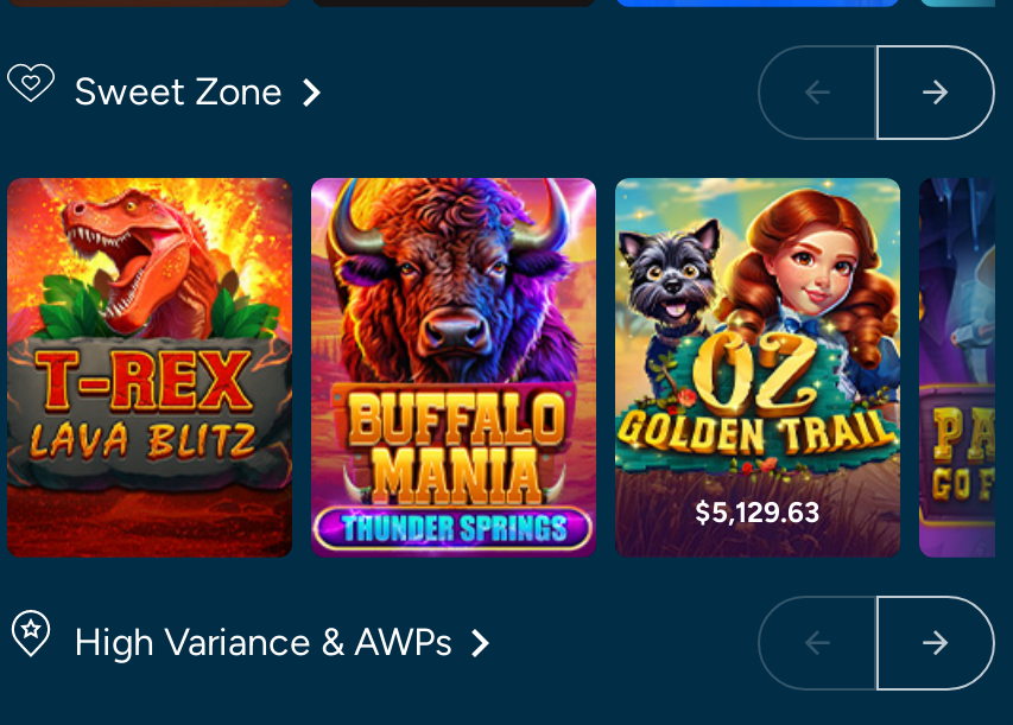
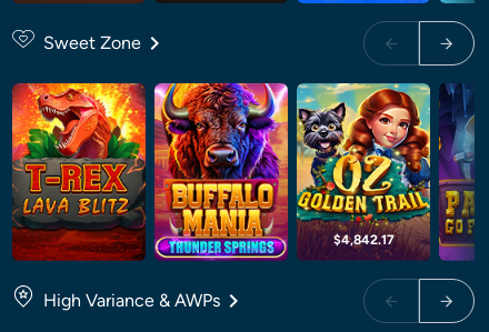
[695,496,821,529] $5,129.63 -> [333,232,394,248] $4,842.17

